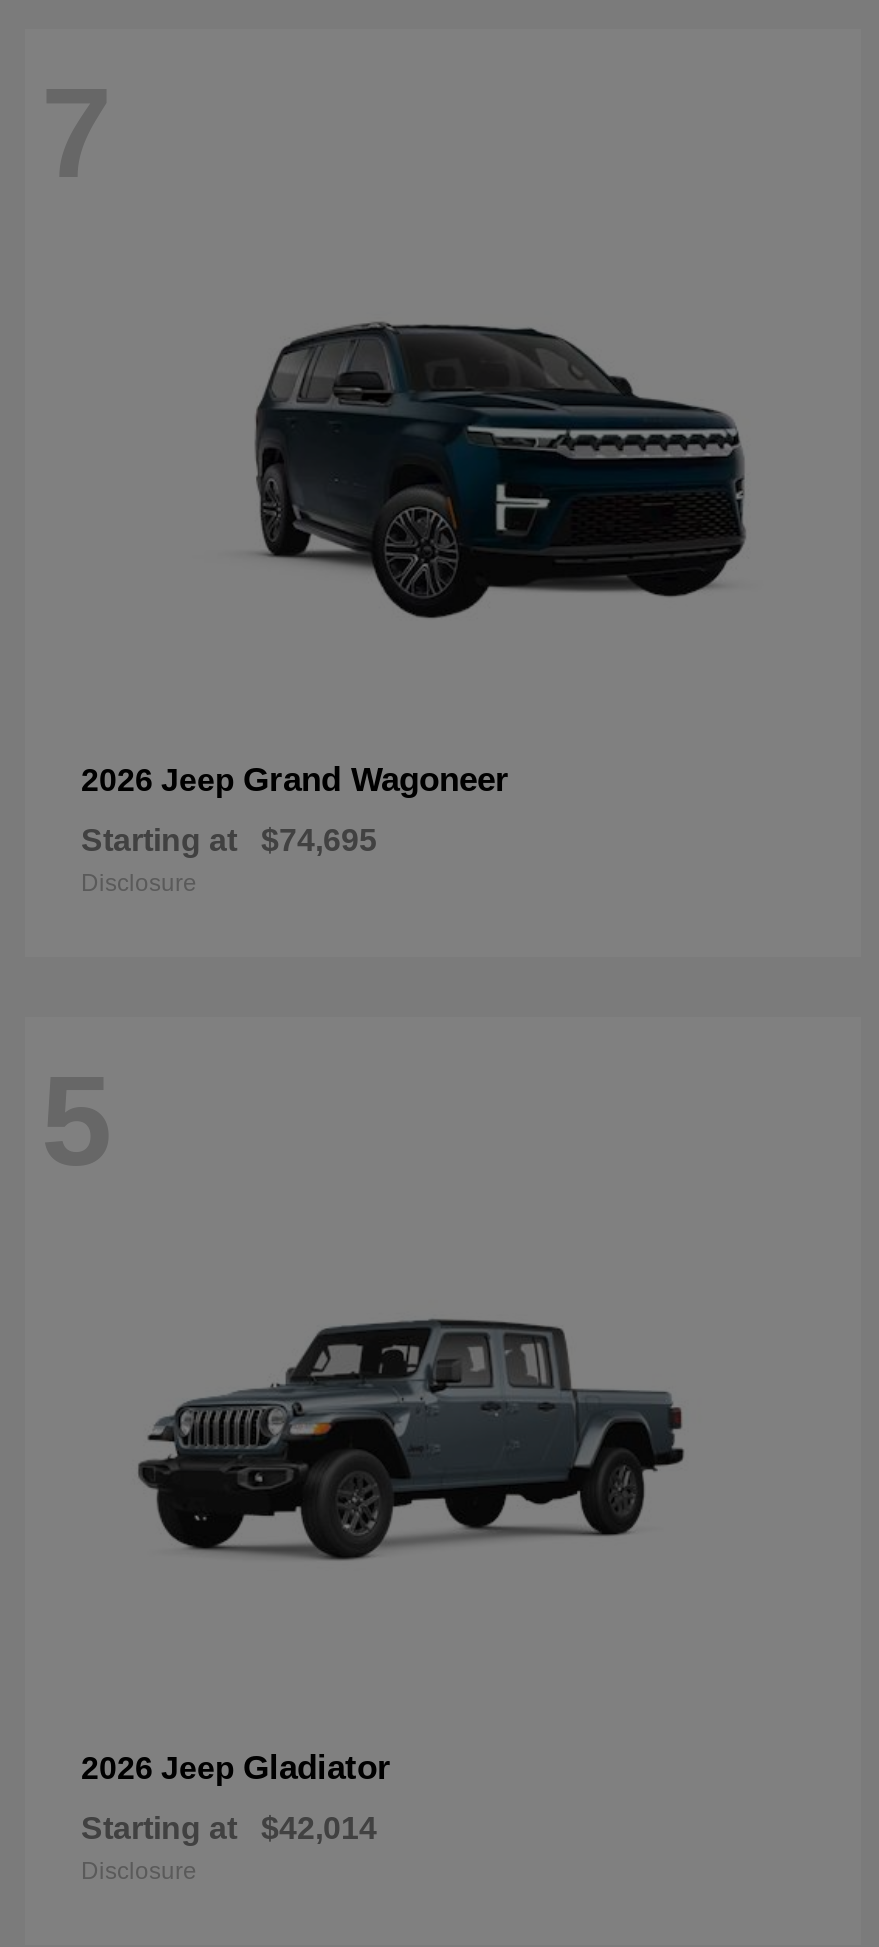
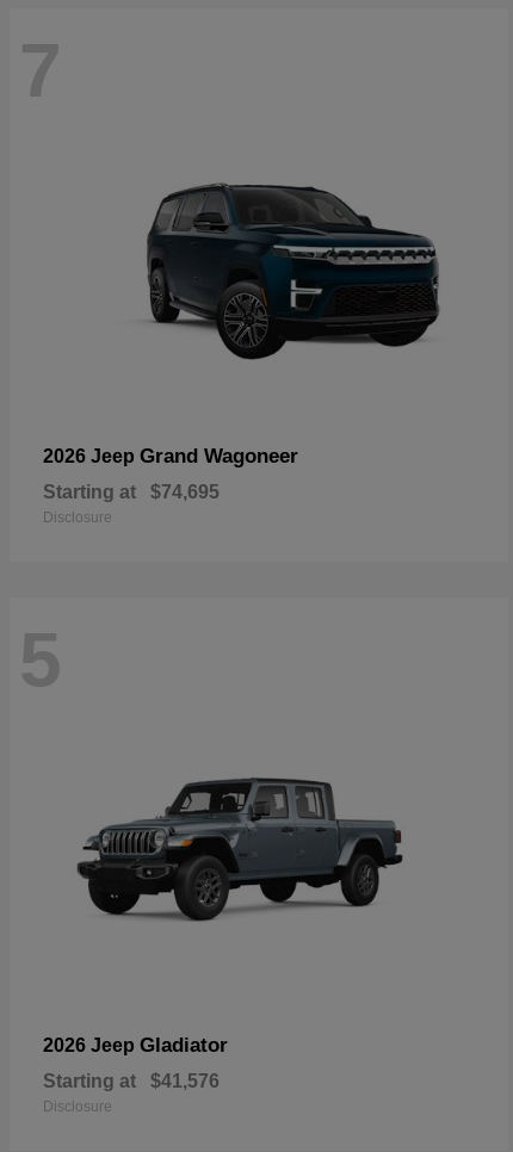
[81,1811,377,1845] Starting at $42,014 -> [43,1071,220,1091] Starting at $41,576

